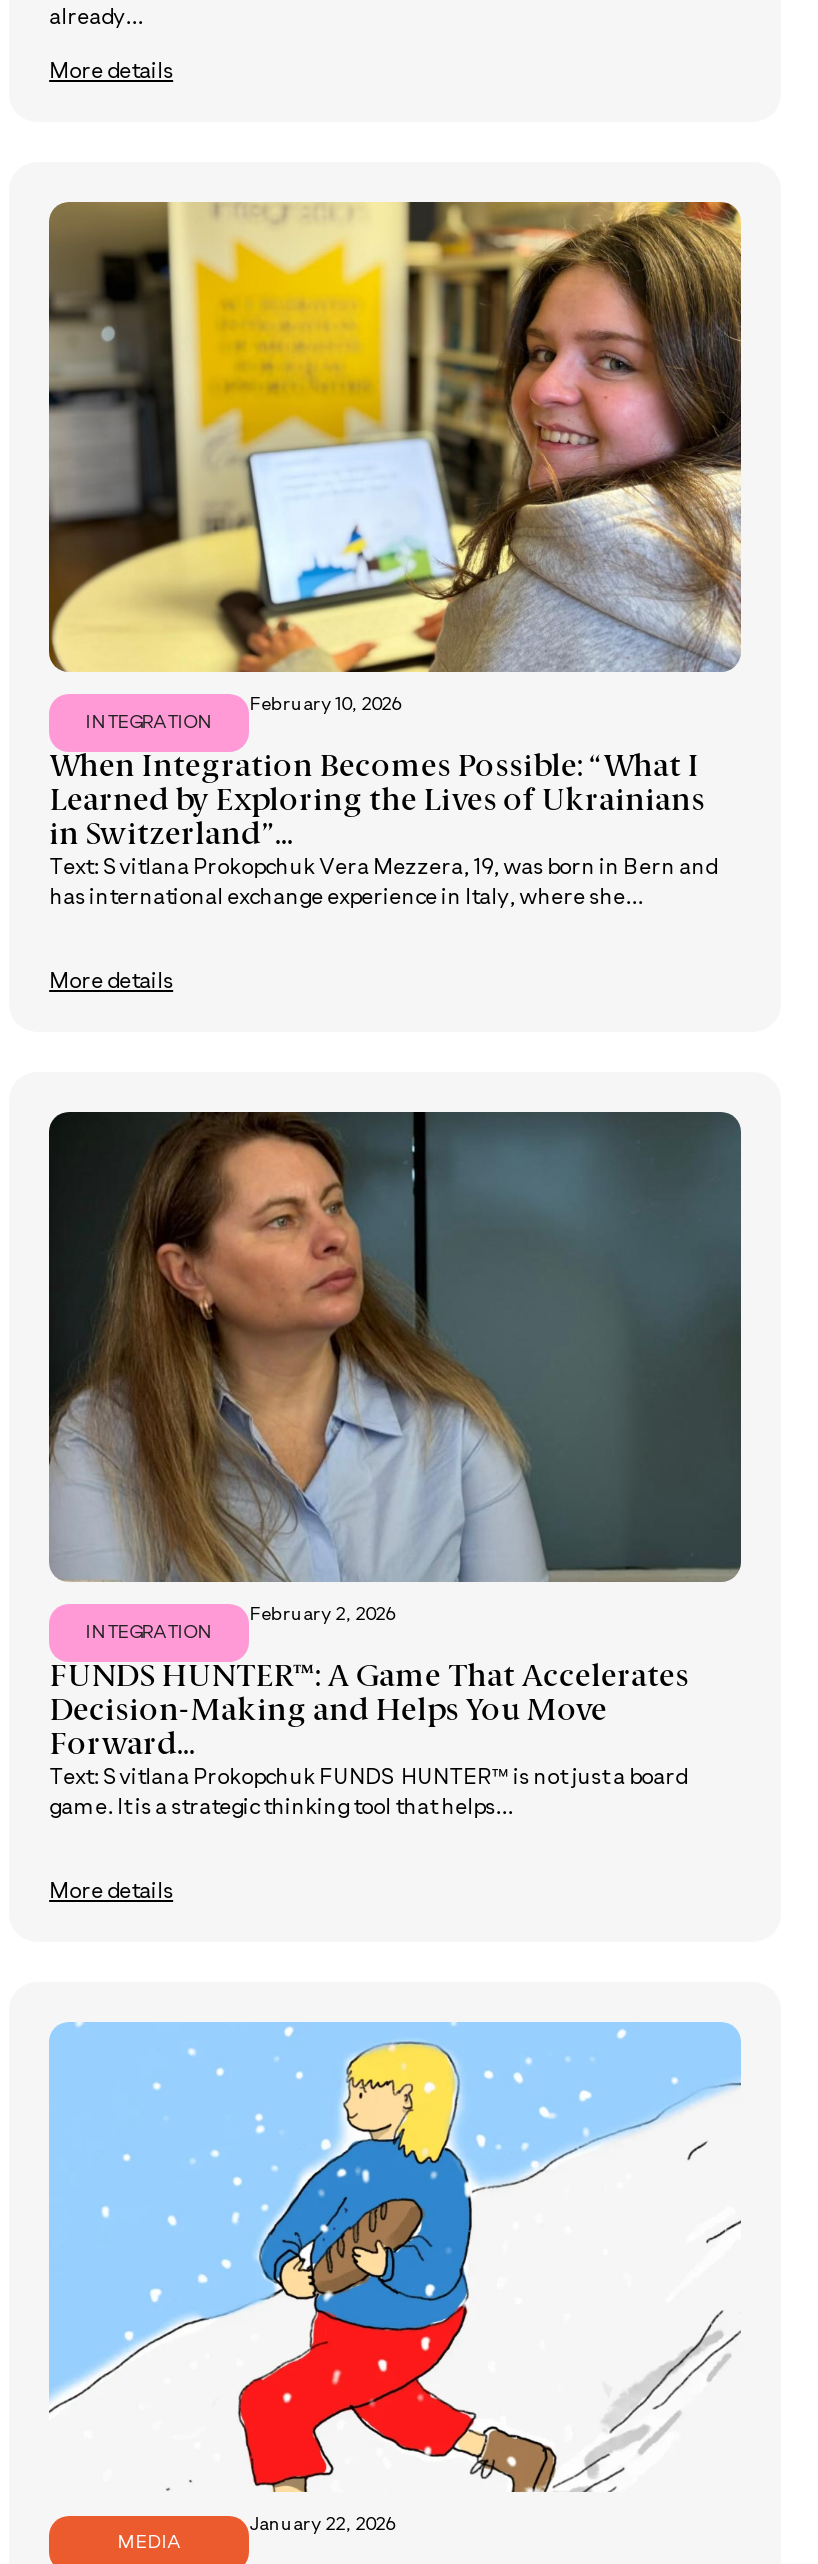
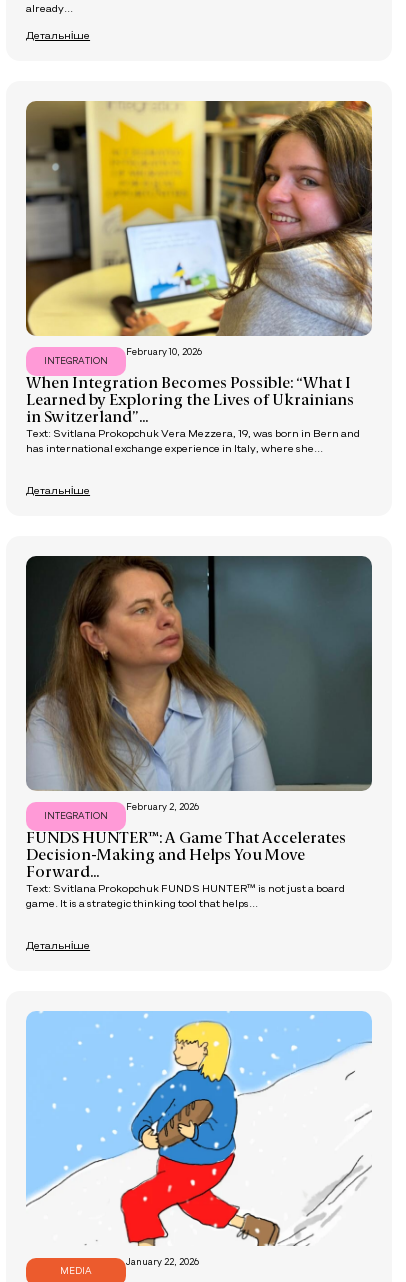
[49,62,173,82] More details -> [26,31,90,41] Детальніше
[49,972,173,992] More details -> [26,486,90,496] Детальніше
[49,1883,173,1903] More details -> [26,941,90,951] Детальніше

